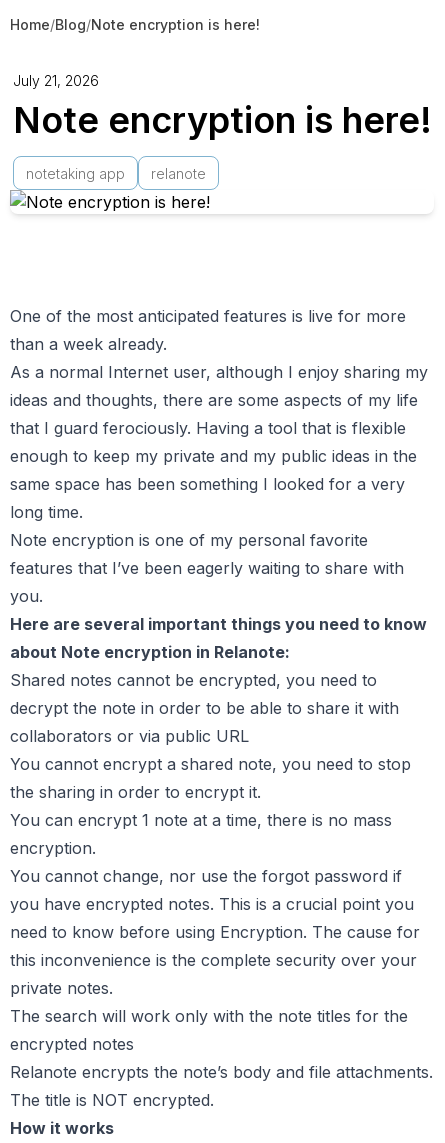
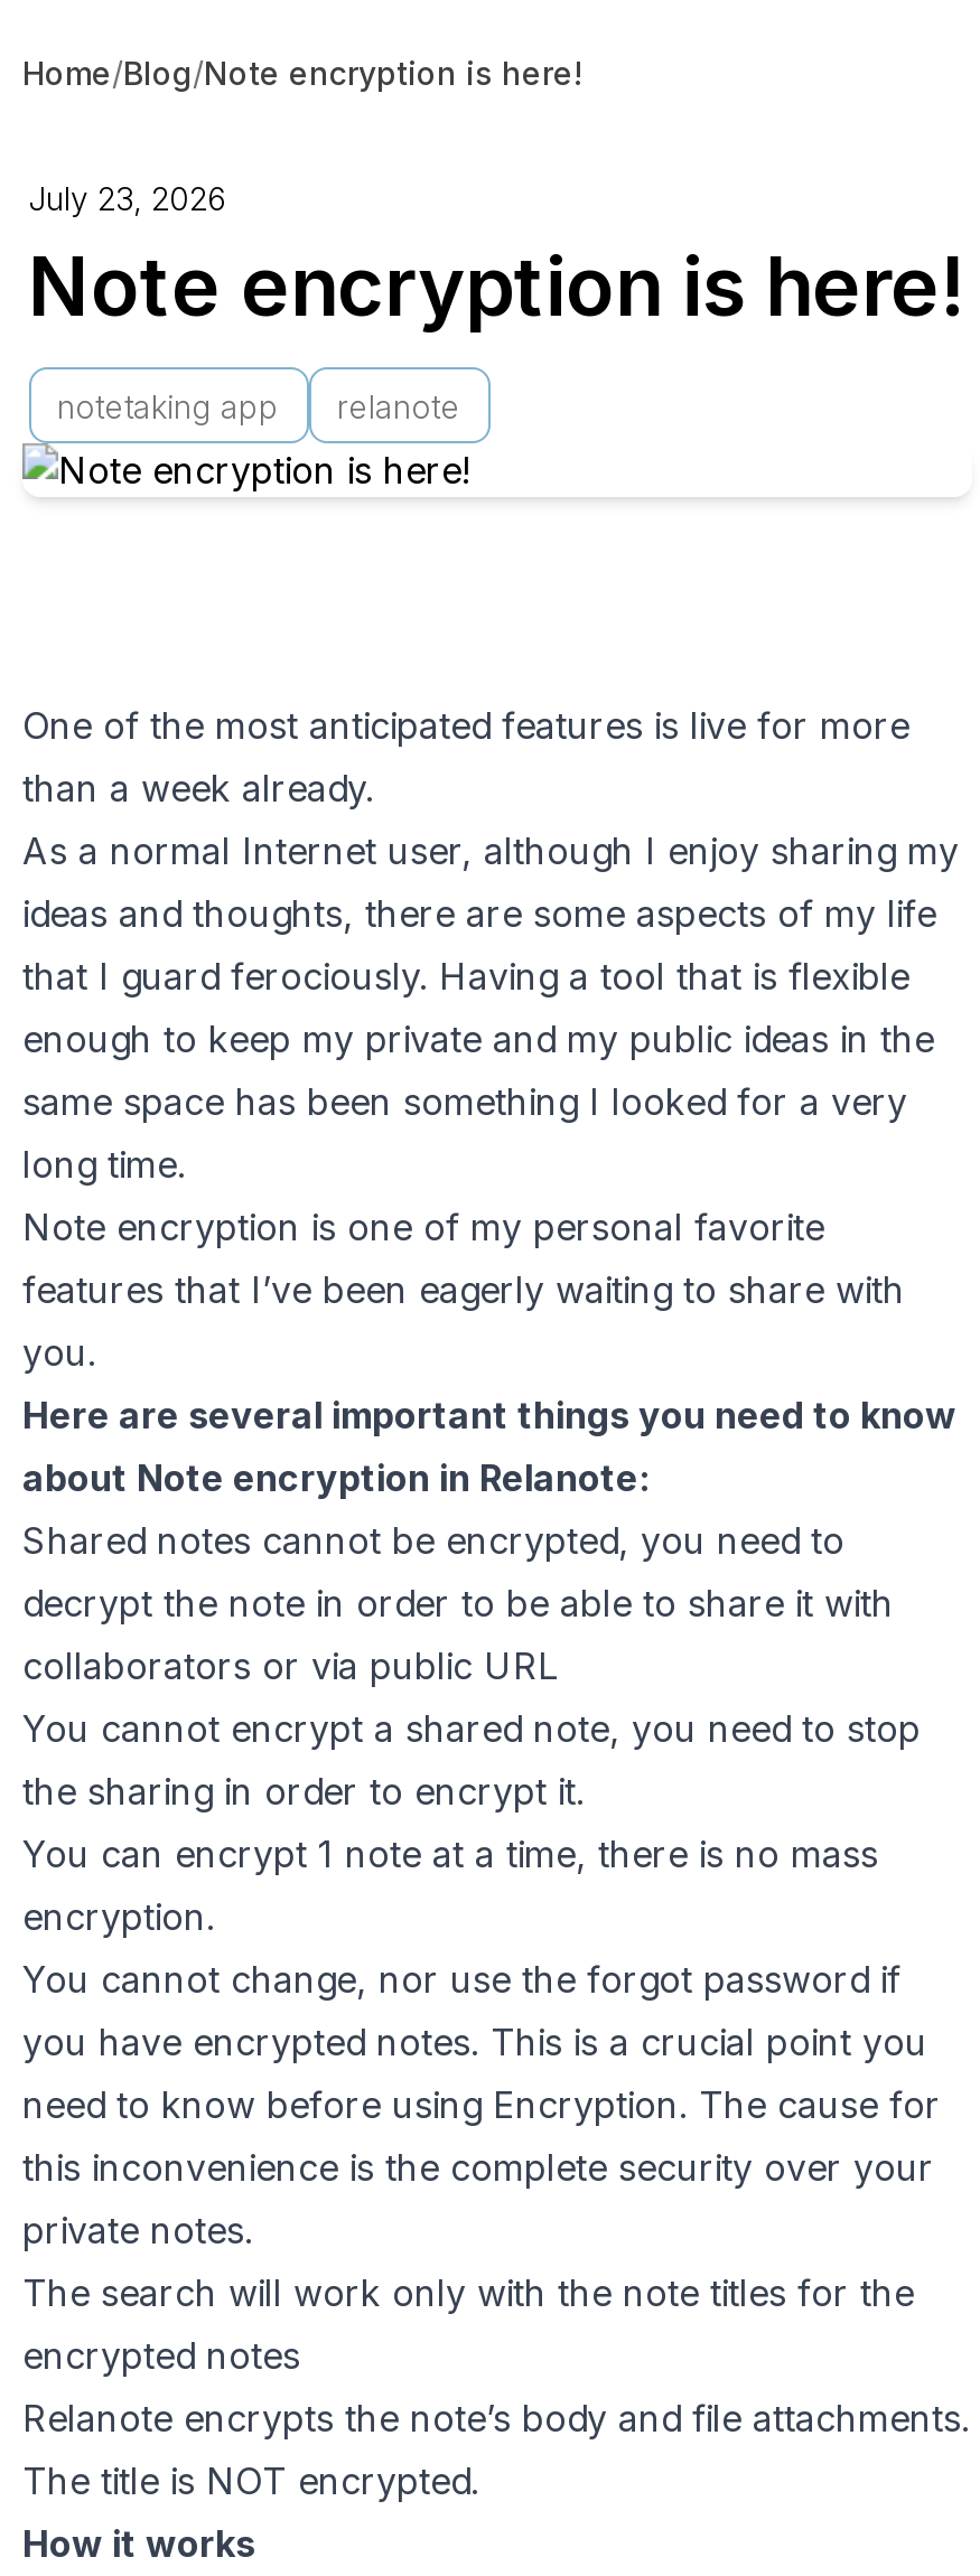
[12,72,98,89] July 21, 2026 -> [28,179,227,217] July 23, 2026

